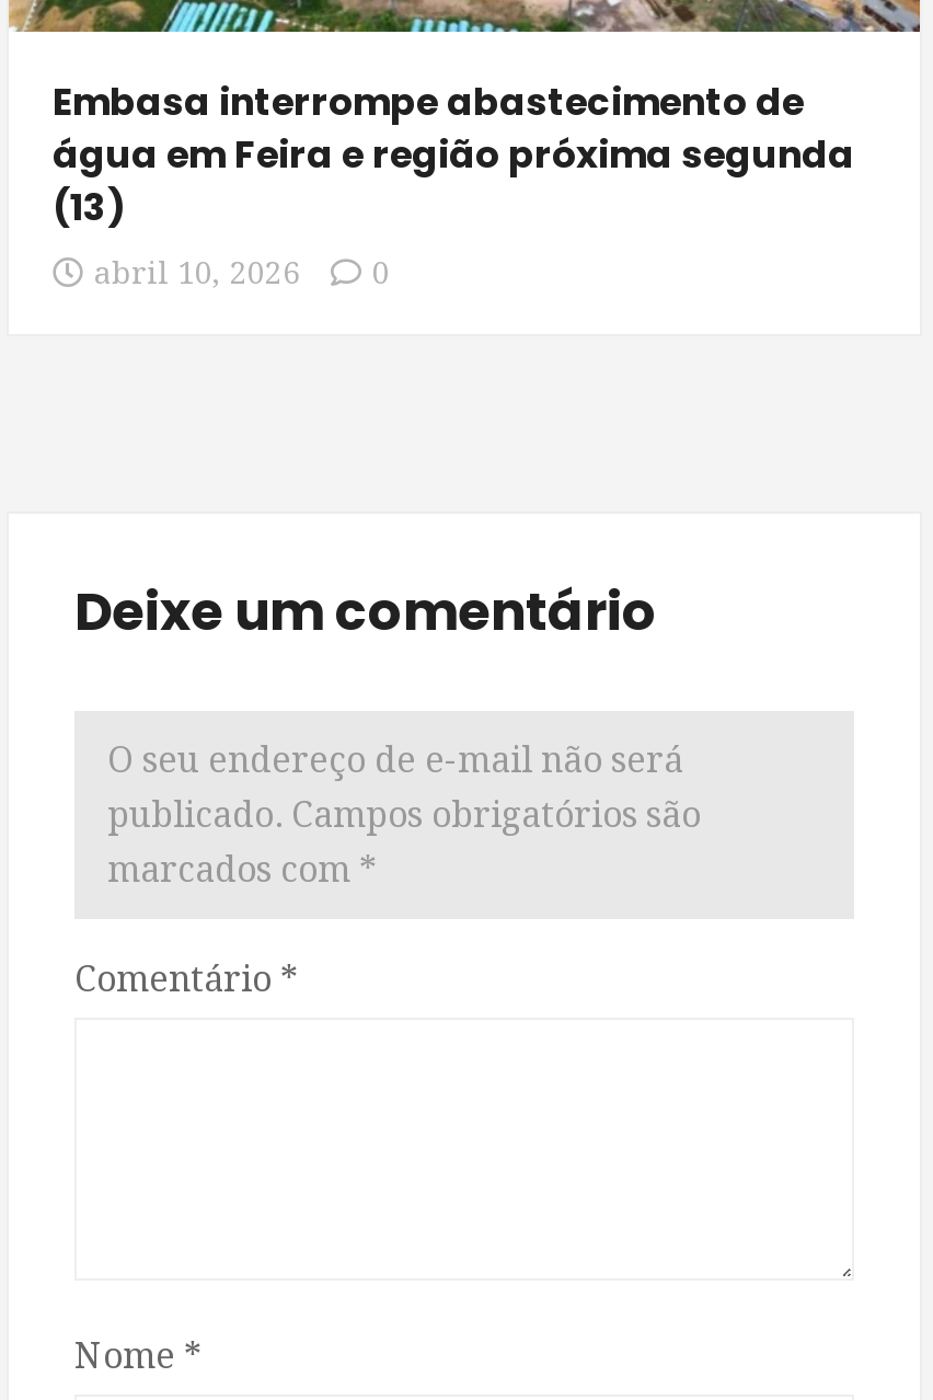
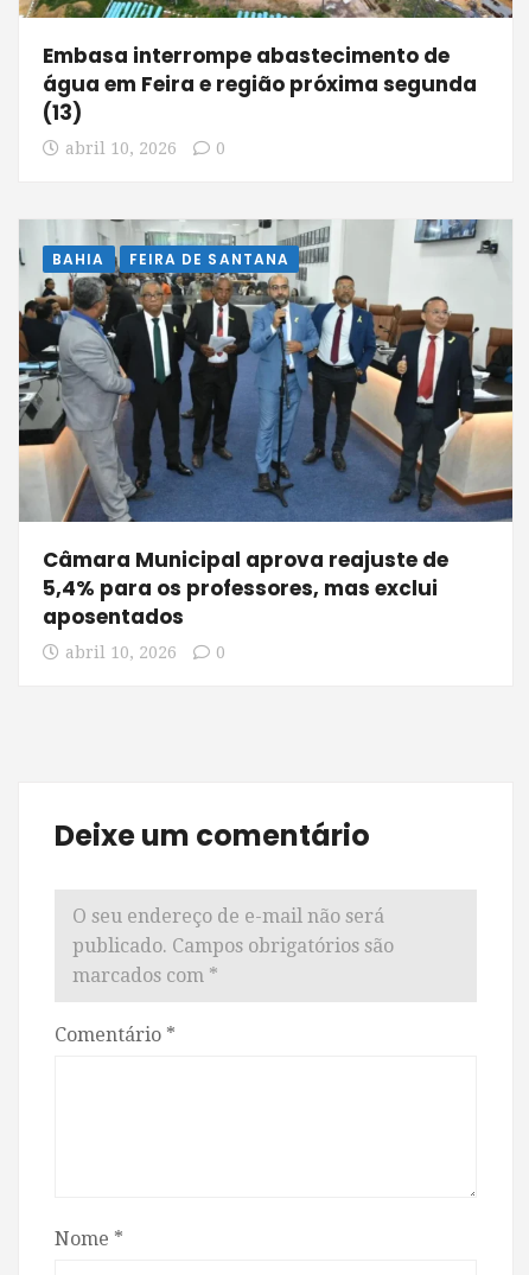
none -> [18,218,514,523] [image] | BAHIA | FEIRA DE SANTANA
none -> [43,545,448,661] Câmara Municipal aprova reajuste de | 5,4% para os professores, mas exclui | aposentados | abril 10, 2026 | 0

